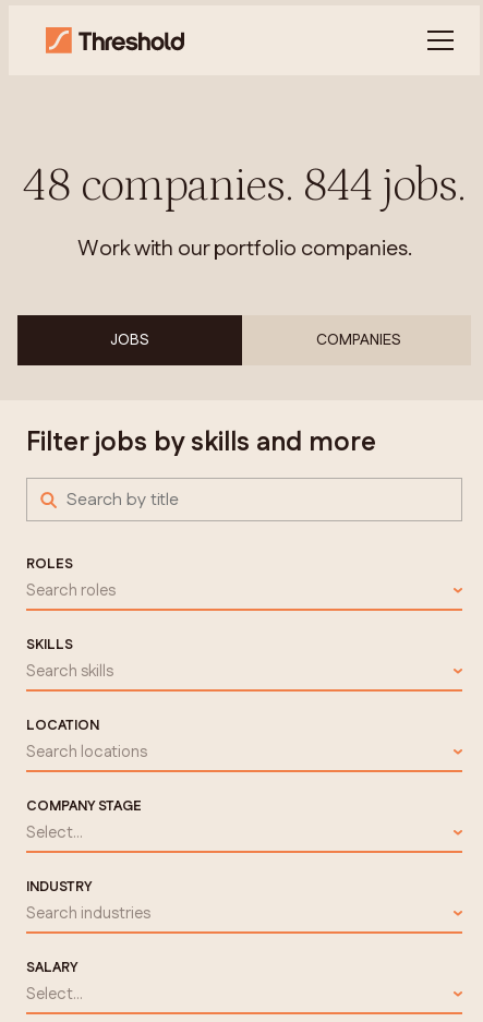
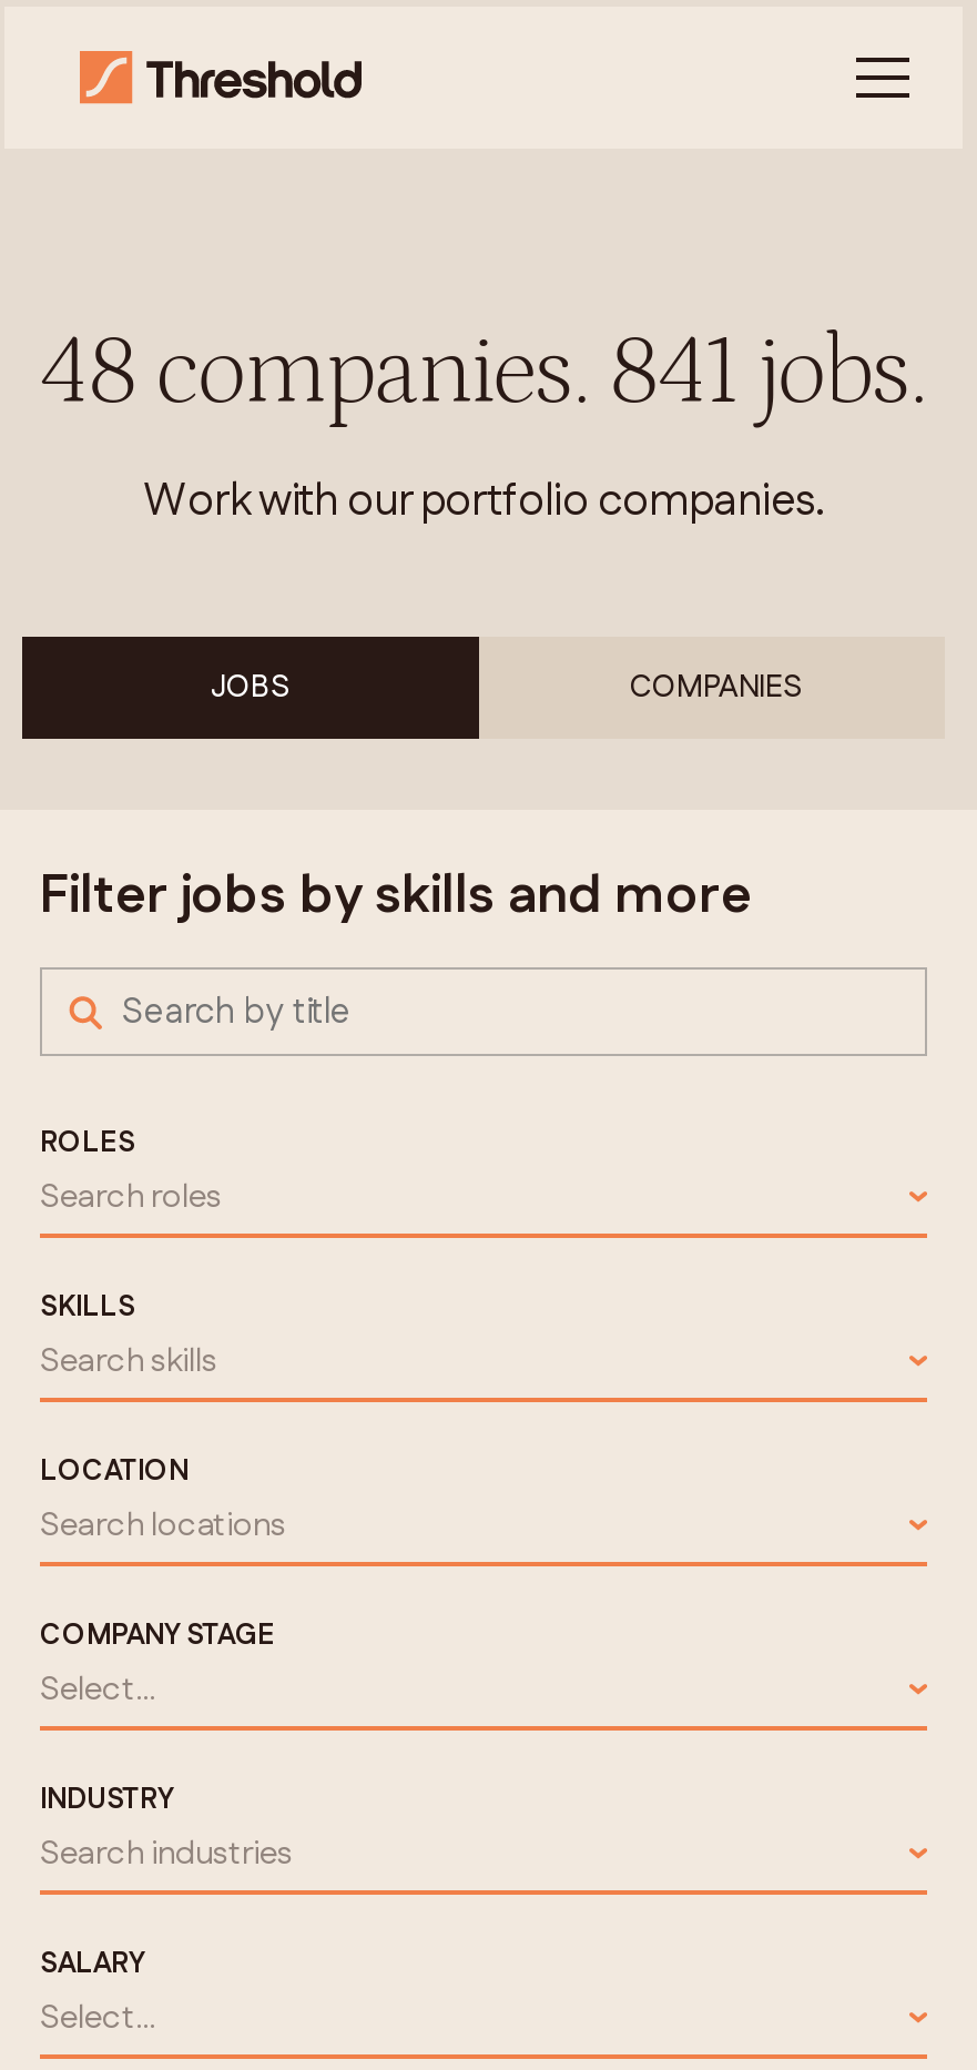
[23,158,465,213] 48 companies. 844 jobs. -> [41,317,926,428] 48 companies. 841 jobs.

